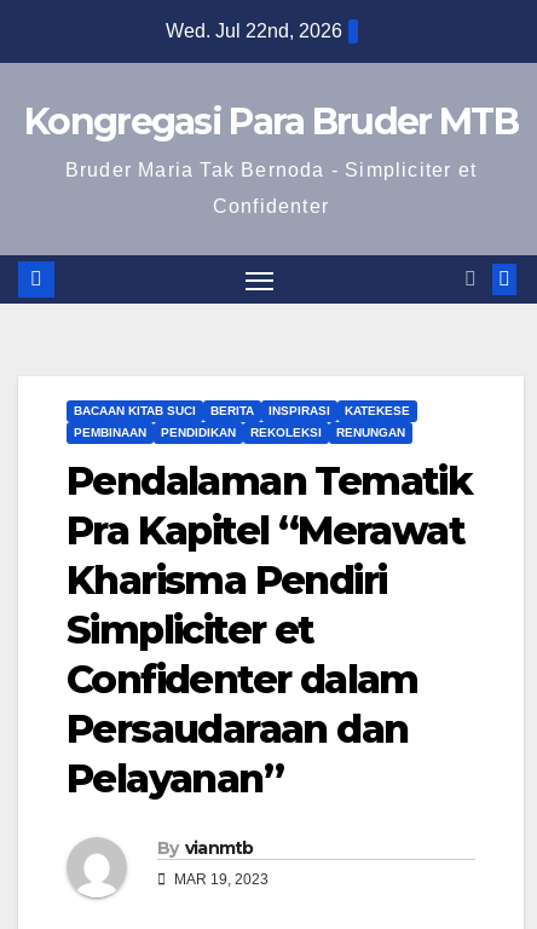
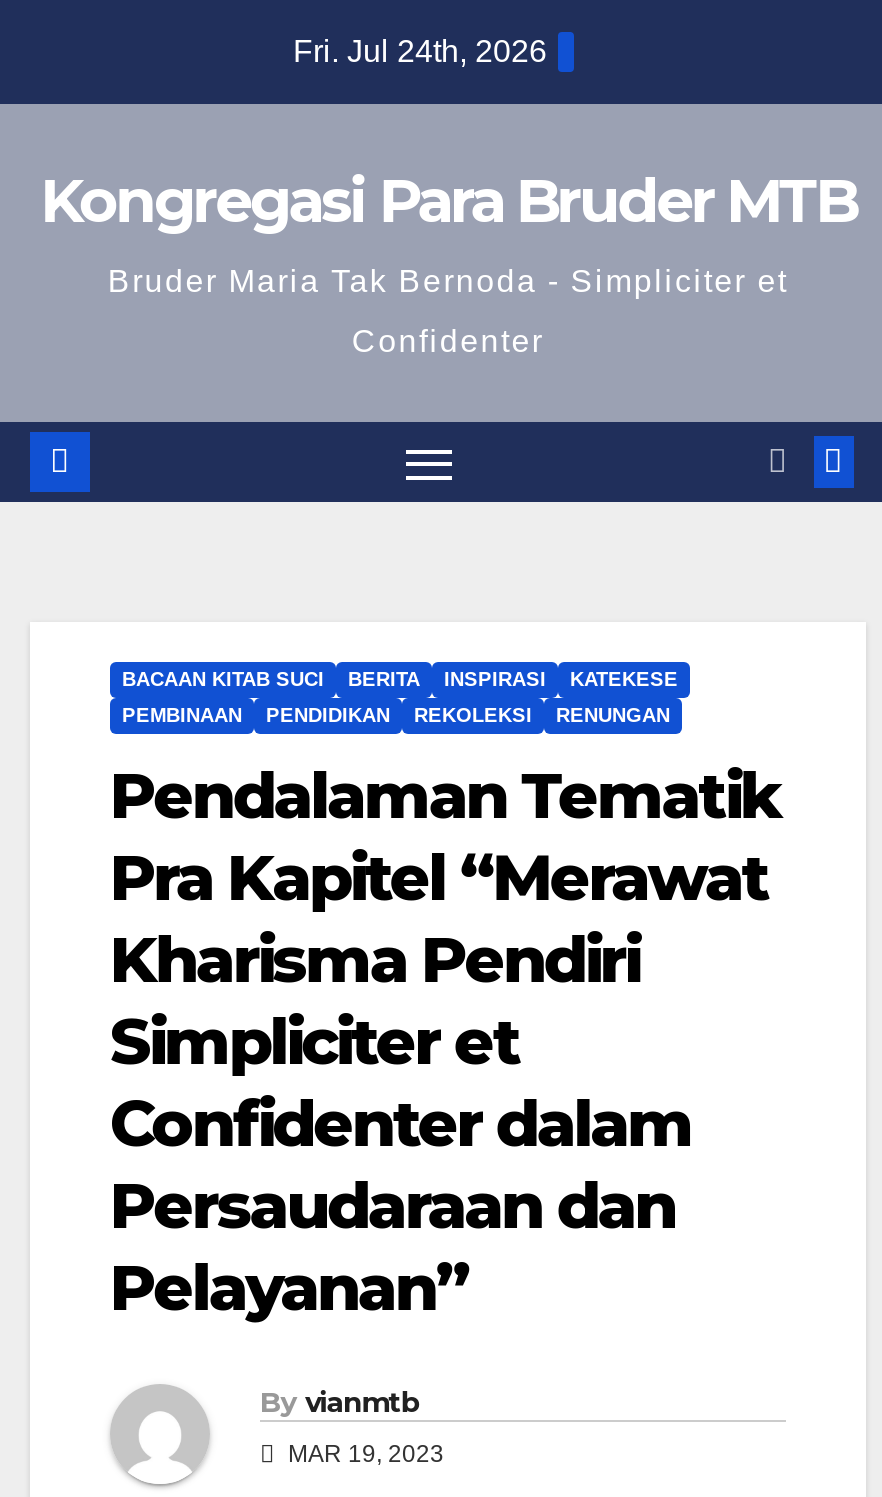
[166,21,342,41] Wed. Jul 22nd, 2026 -> [293,34,547,68] Fri. Jul 24th, 2026

